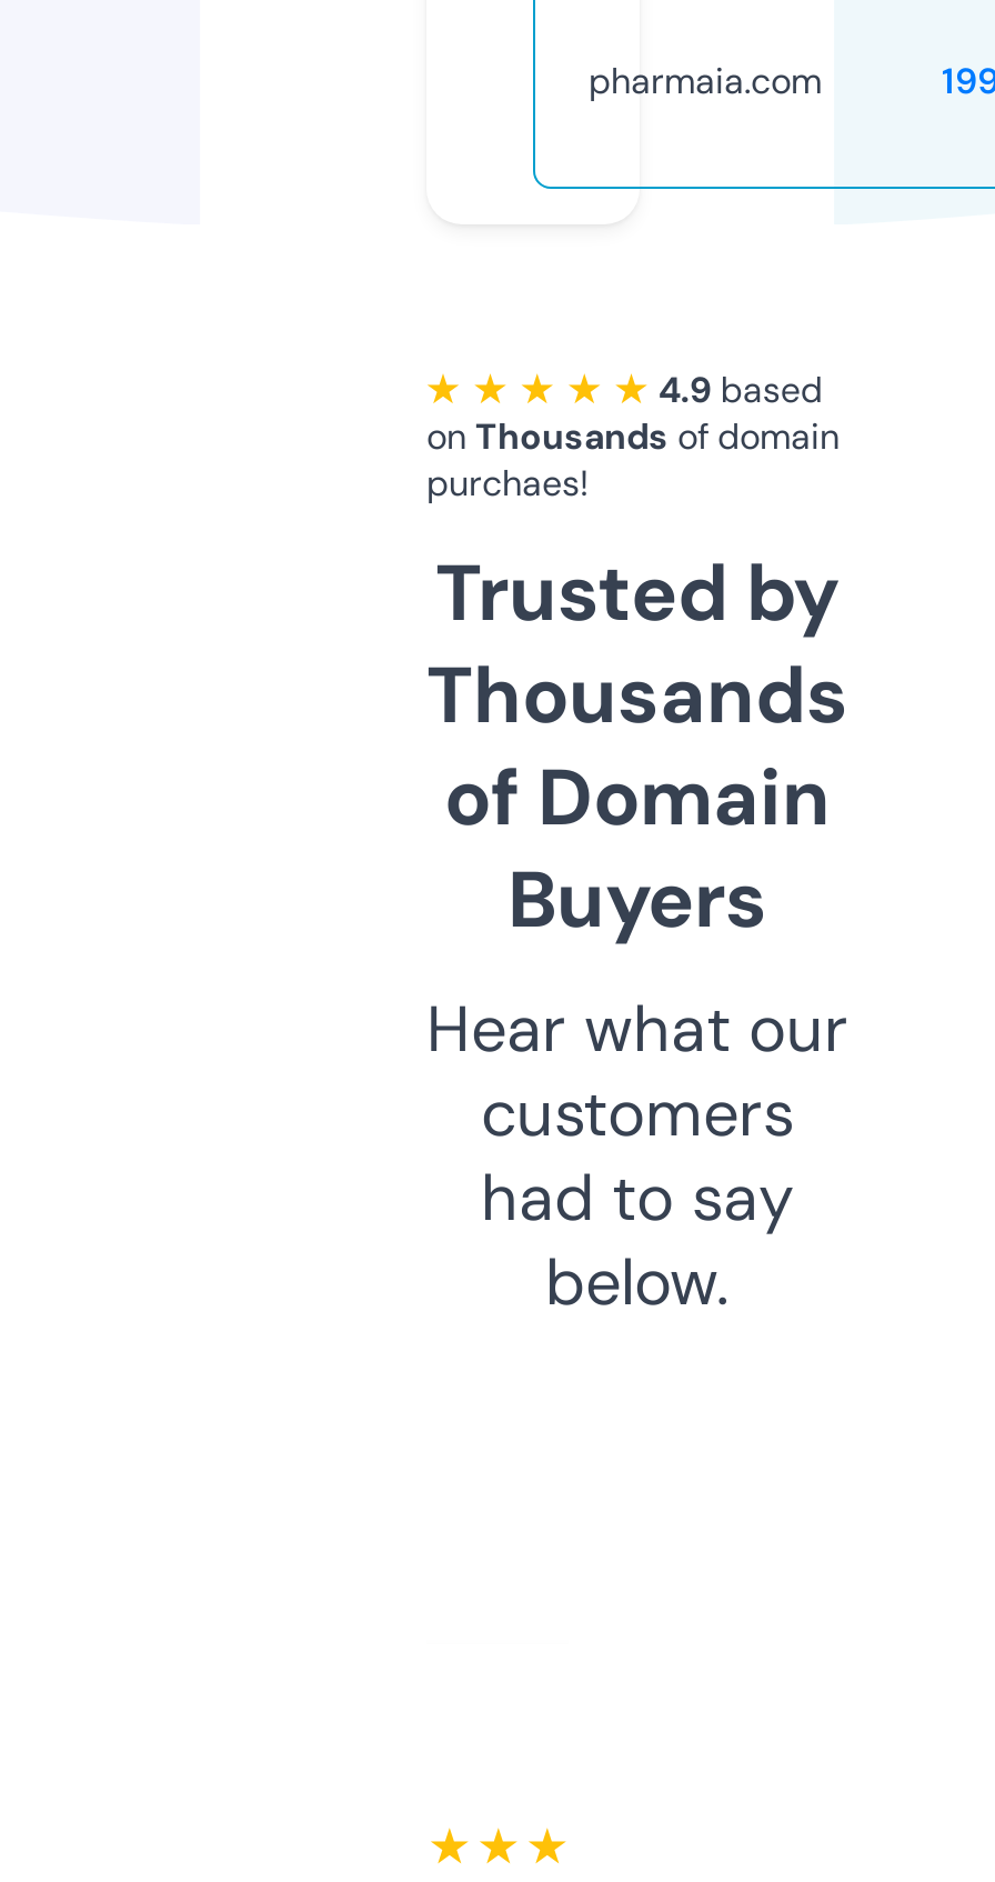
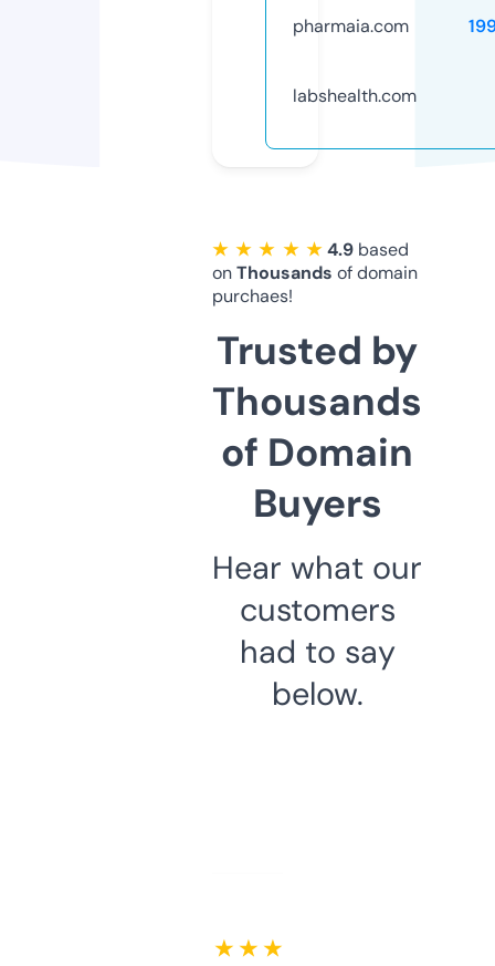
none -> [293,84,417,107] labshealth.com
moved [426,413,848,1324] -> [212,261,422,715]: on Thousands of domain | purchaes! | Trusted by | ... | had to say | below.

